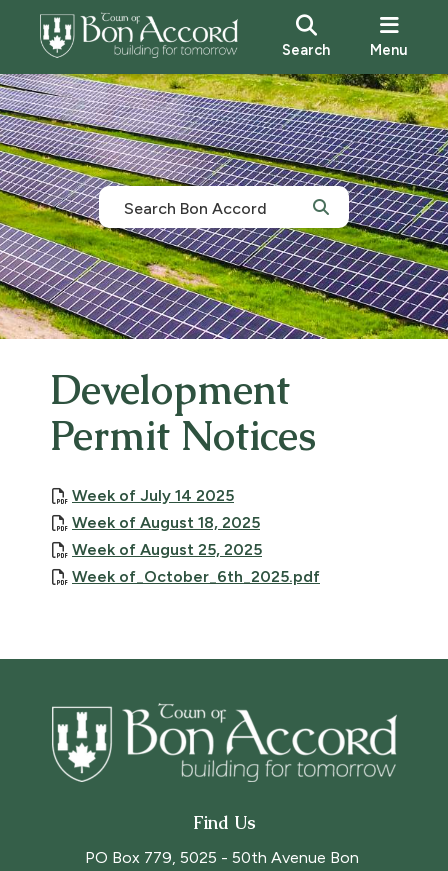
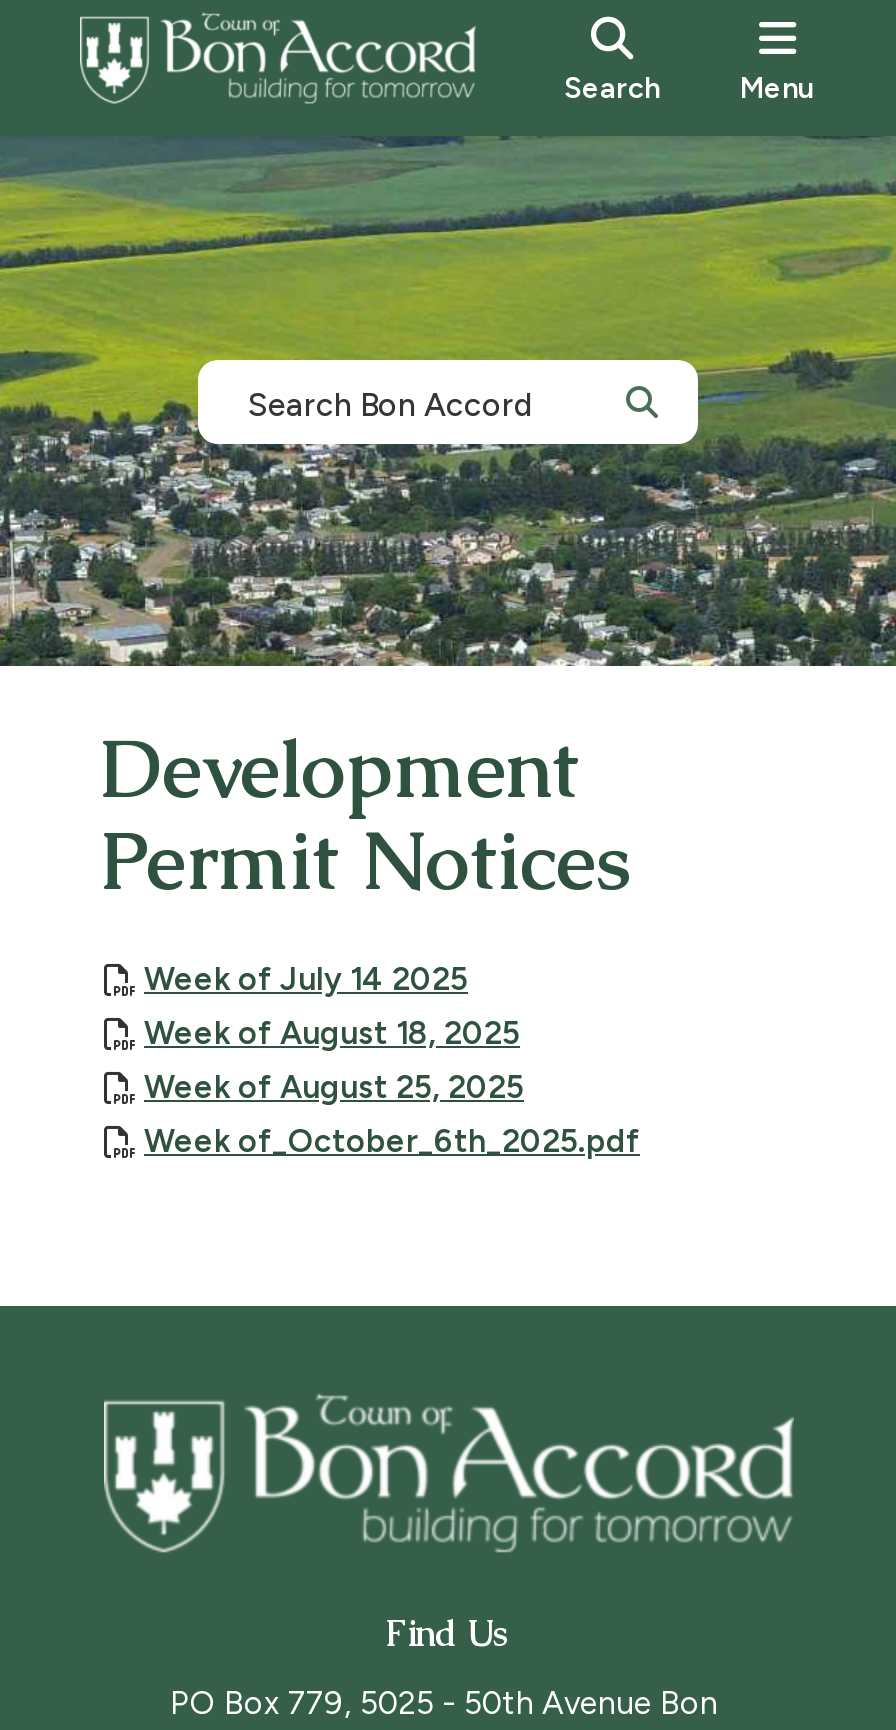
[3,73,445,340] [image] -> [6,136,890,668] [image]

